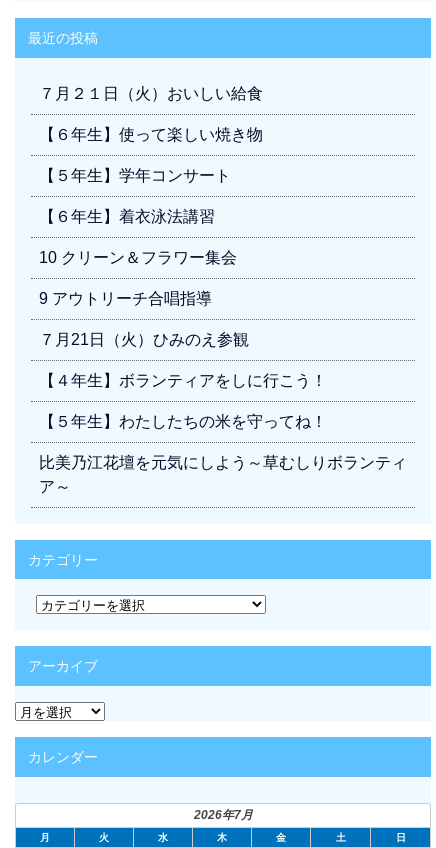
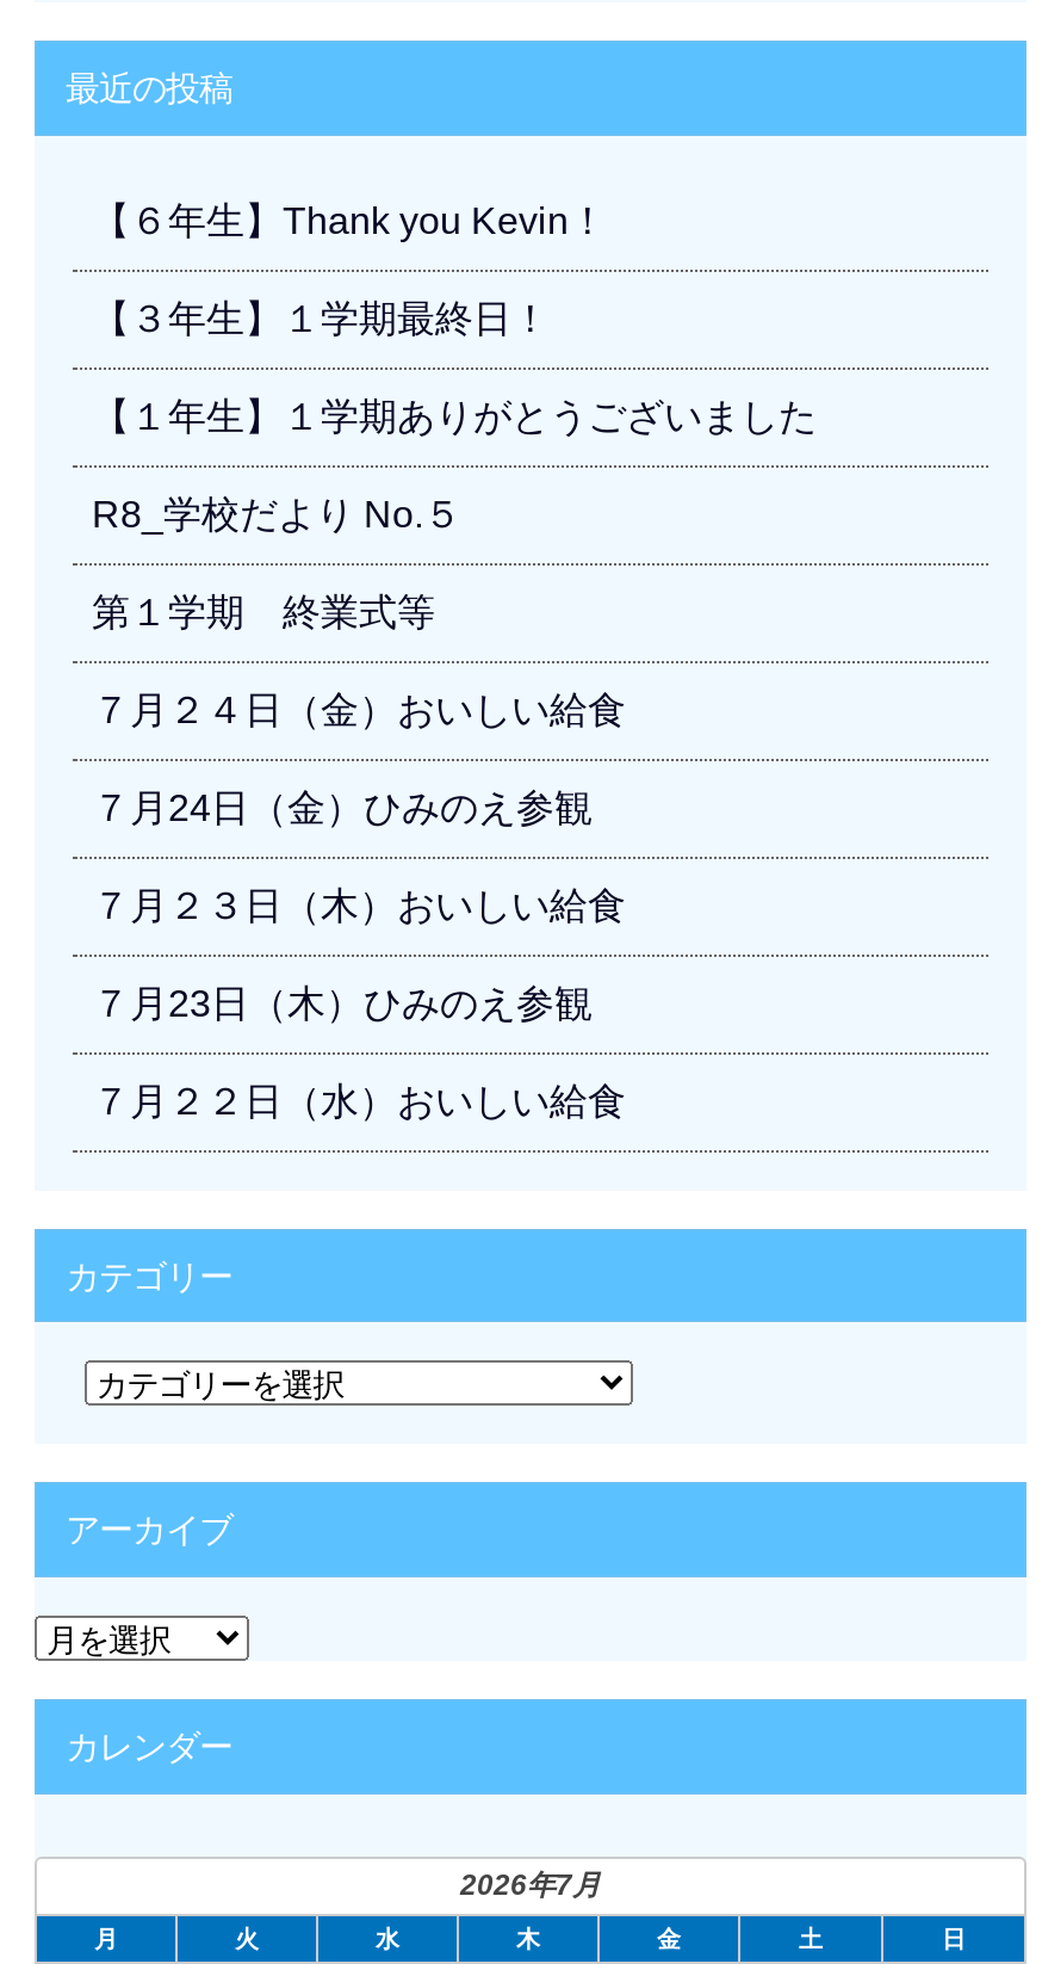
[39,85,263,102] ７月２１日（火）おいしい給食 -> [92,200,607,240] 【６年生】Thank you Kevin！
[39,126,263,143] 【６年生】使って楽しい焼き物 -> [92,297,550,338] 【３年生】１学期最終日！
[39,167,231,184] 【５年生】学年コンサート -> [92,395,817,436] 【１年生】１学期ありがとうございました
[39,208,215,225] 【６年生】着衣泳法講習 -> [92,493,461,534] R8_学校だより No.５
[39,249,237,266] 10 クリーン＆フラワー集会 -> [92,591,435,631] 第１学期 終業式等
[39,290,212,307] 9 アウトリーチ合唱指導 -> [92,689,626,729] ７月２４日（金）おいしい給食
[39,331,249,348] ７月21日（火）ひみのえ参観 -> [92,787,593,827] ７月24日（金）ひみのえ参観
[39,372,327,389] 【４年生】ボランティアをしに行こう！ -> [92,884,626,925] ７月２３日（木）おいしい給食
[39,413,327,430] 【５年生】わたしたちの米を守ってね！ -> [92,982,593,1023] ７月23日（木）ひみのえ参観
[39,454,407,495] 比美乃江花壇を元気にしよう～草むしりボランティ | ア～ -> [92,1080,626,1121] ７月２２日（水）おいしい給食

